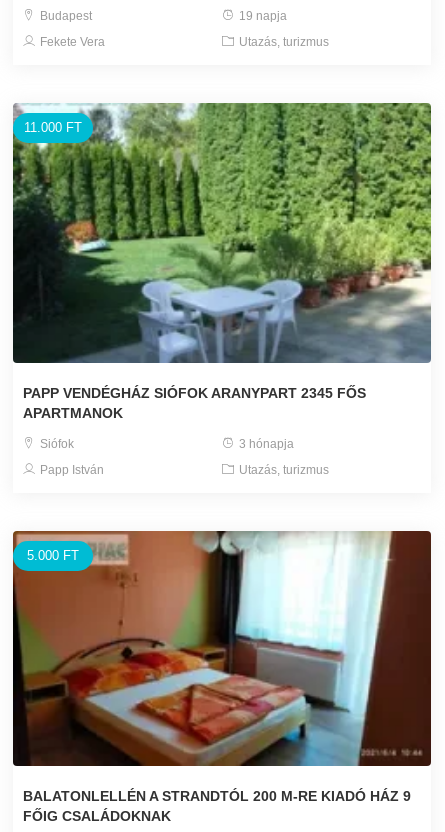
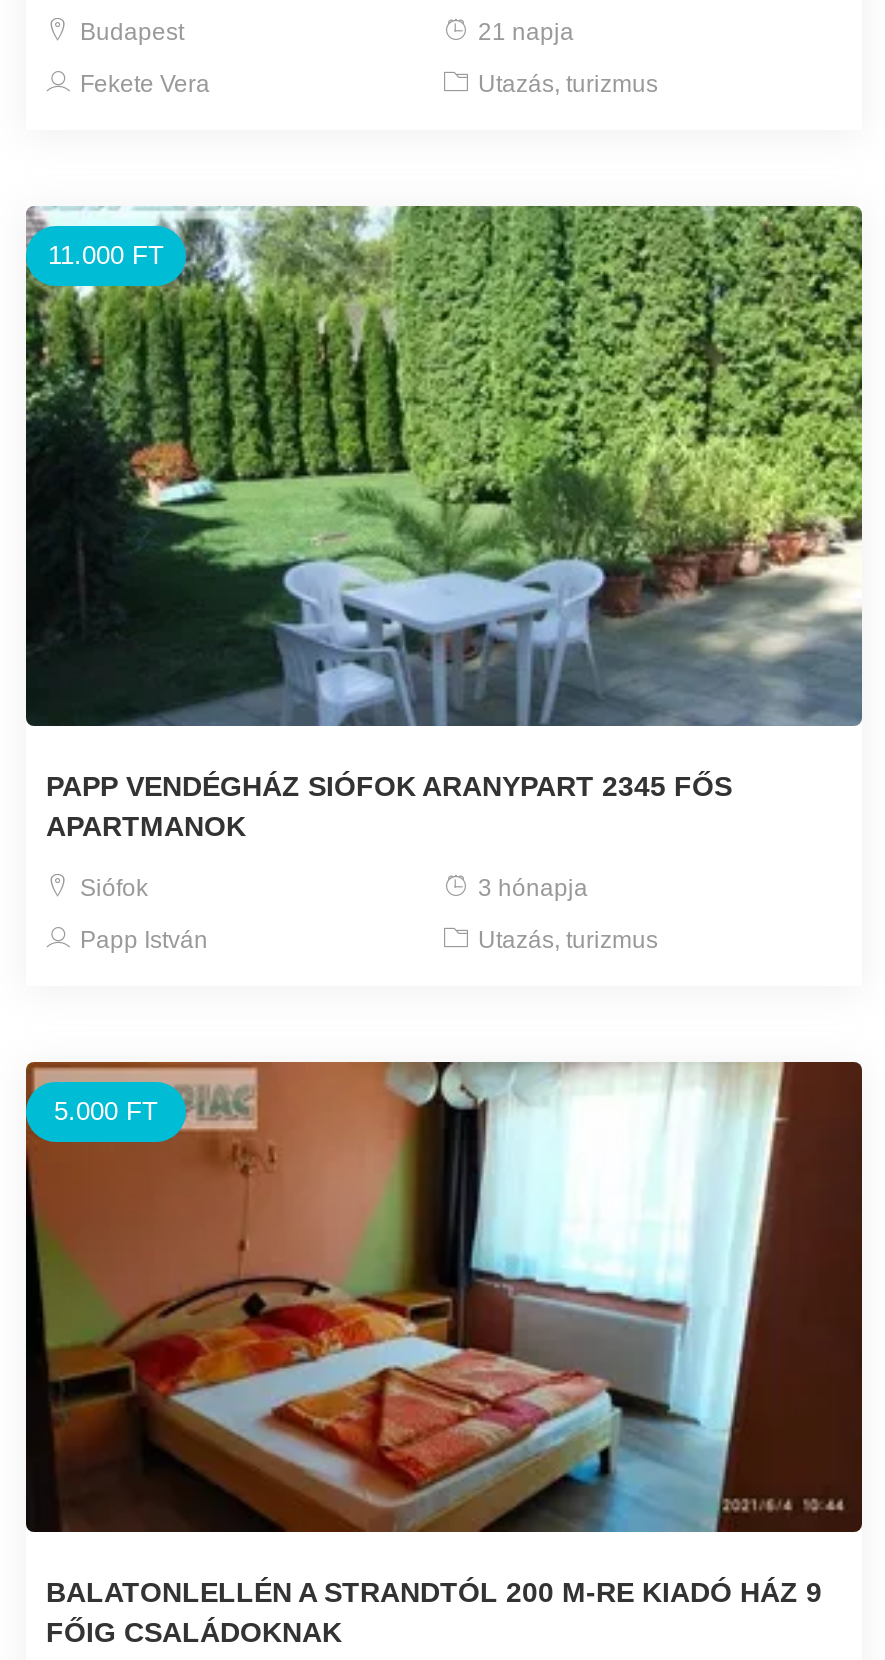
[236,9,287,23] 19 napja -> [472,18,574,46] 21 napja

